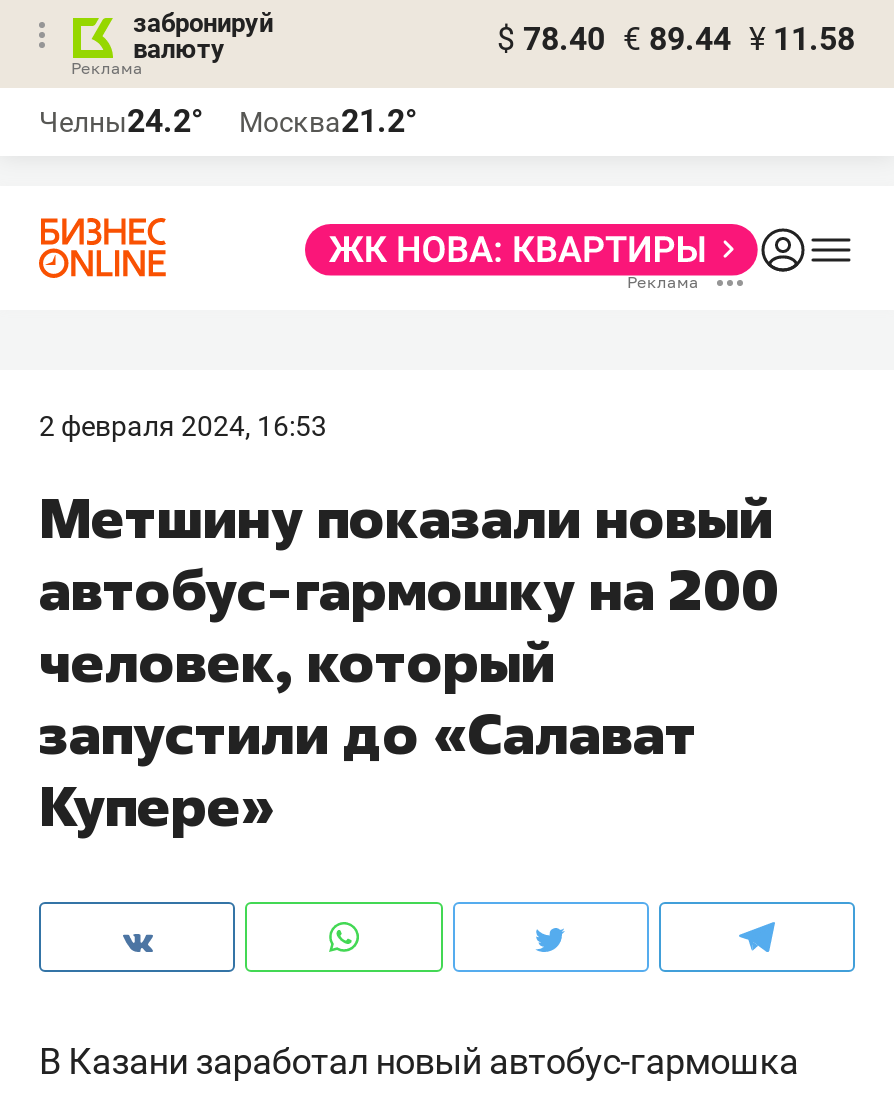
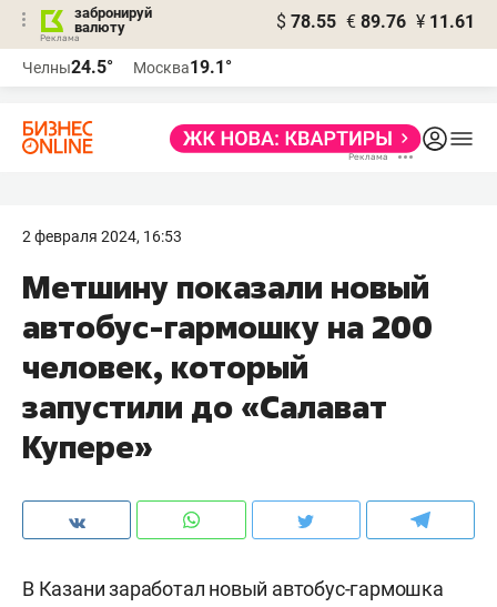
[497,20,855,58] $ 78.40 € 89.44 ¥ 11.58 -> [276,11,475,32] $ 78.55 € 89.76 ¥ 11.61
[39,102,203,140] Челны24.2° -> [22,57,113,78] Челны24.5°
[239,102,417,140] Москва21.2° -> [133,57,232,78] Москва19.1°

